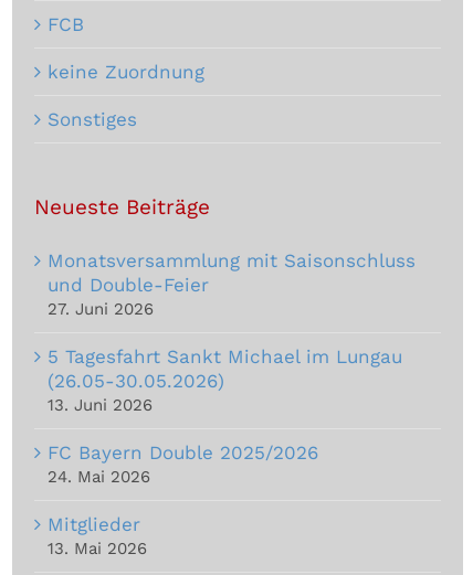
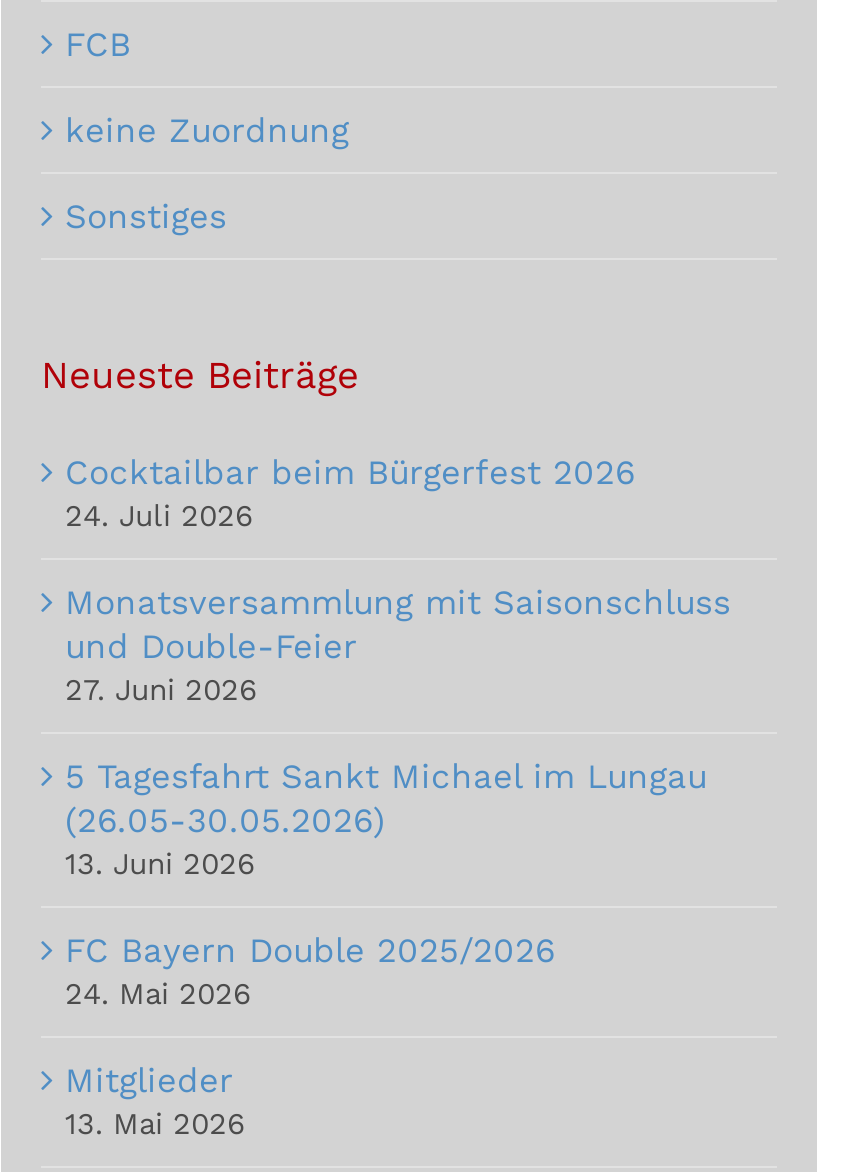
none -> [65,452,635,534] Cocktailbar beim Bürgerfest 2026 | 24. Juli 2026

